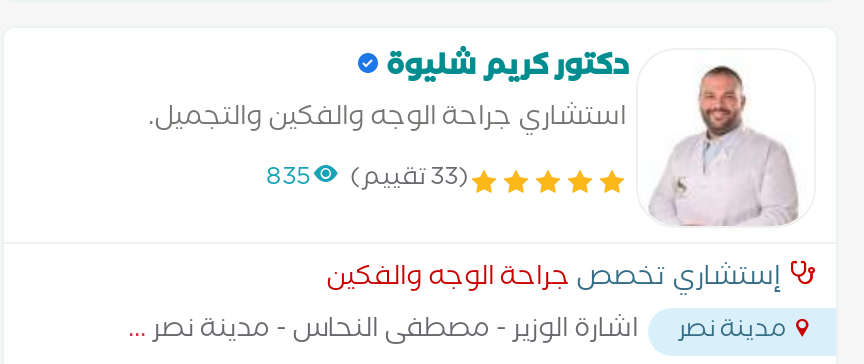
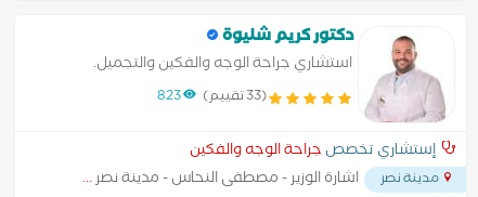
[266,158,310,204] 835 -> [157,86,181,110] 823

